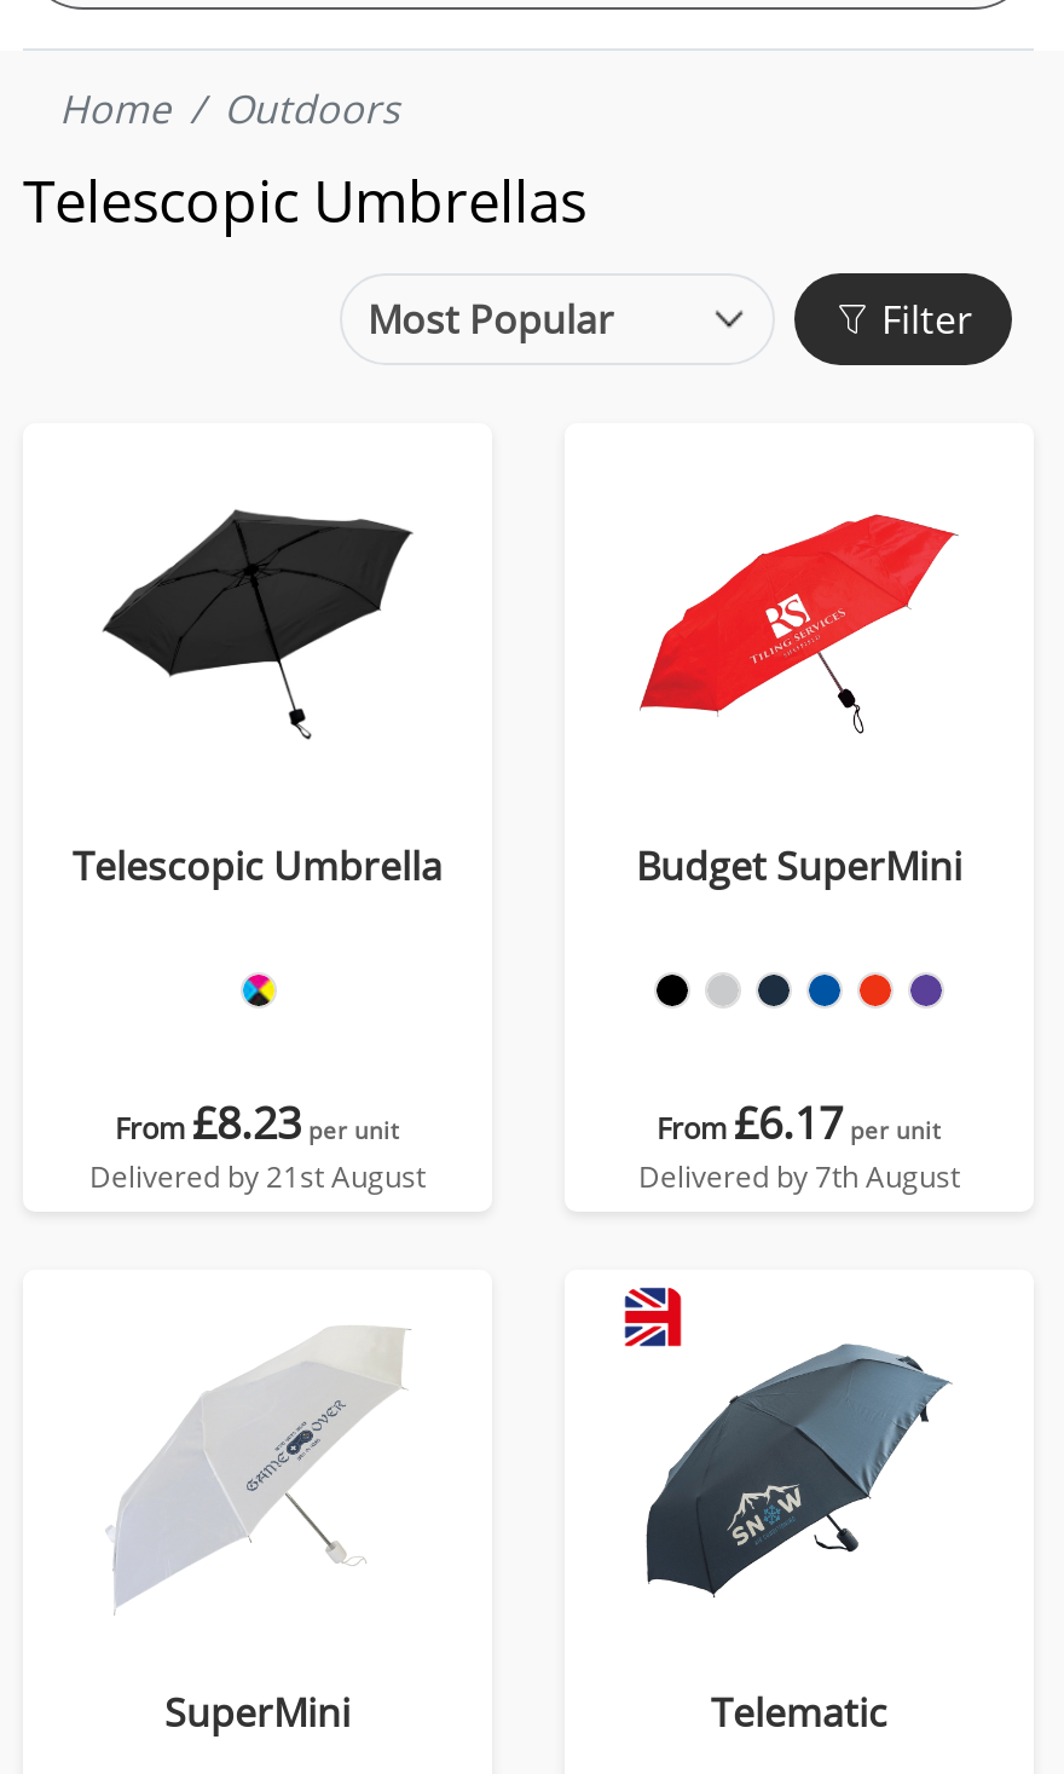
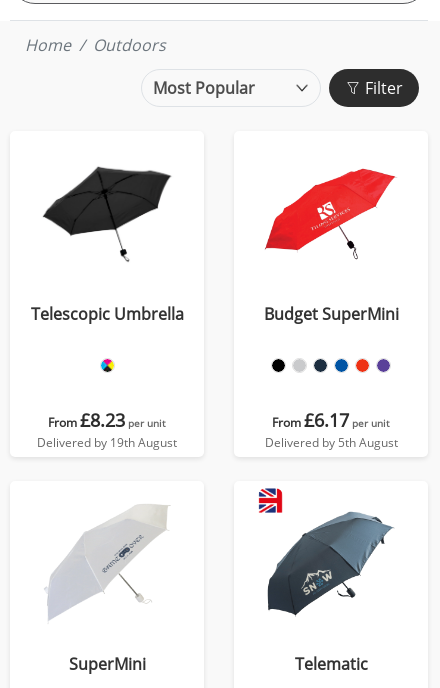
[23,160,586,239] Telescopic Umbrellas -> none
[89,1156,426,1197] Delivered by 21st August -> [37,434,177,451] Delivered by 19th August
[638,1156,960,1197] Delivered by 7th August -> [264,434,397,451] Delivered by 5th August

